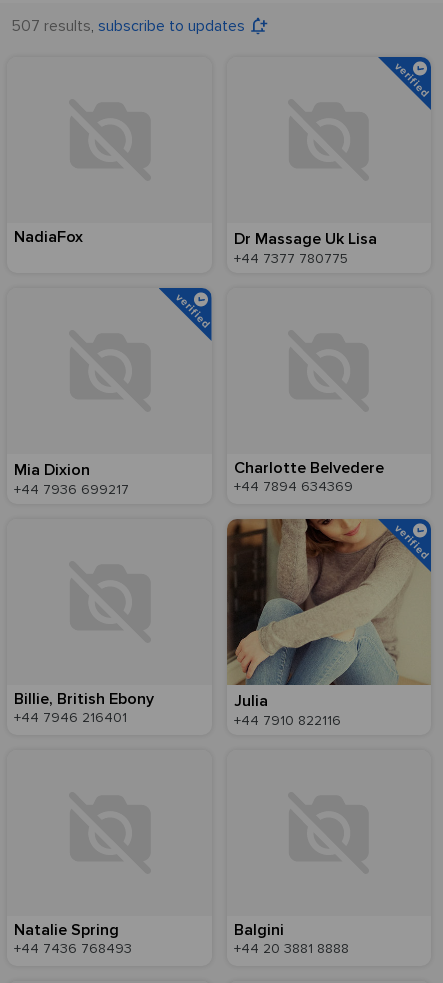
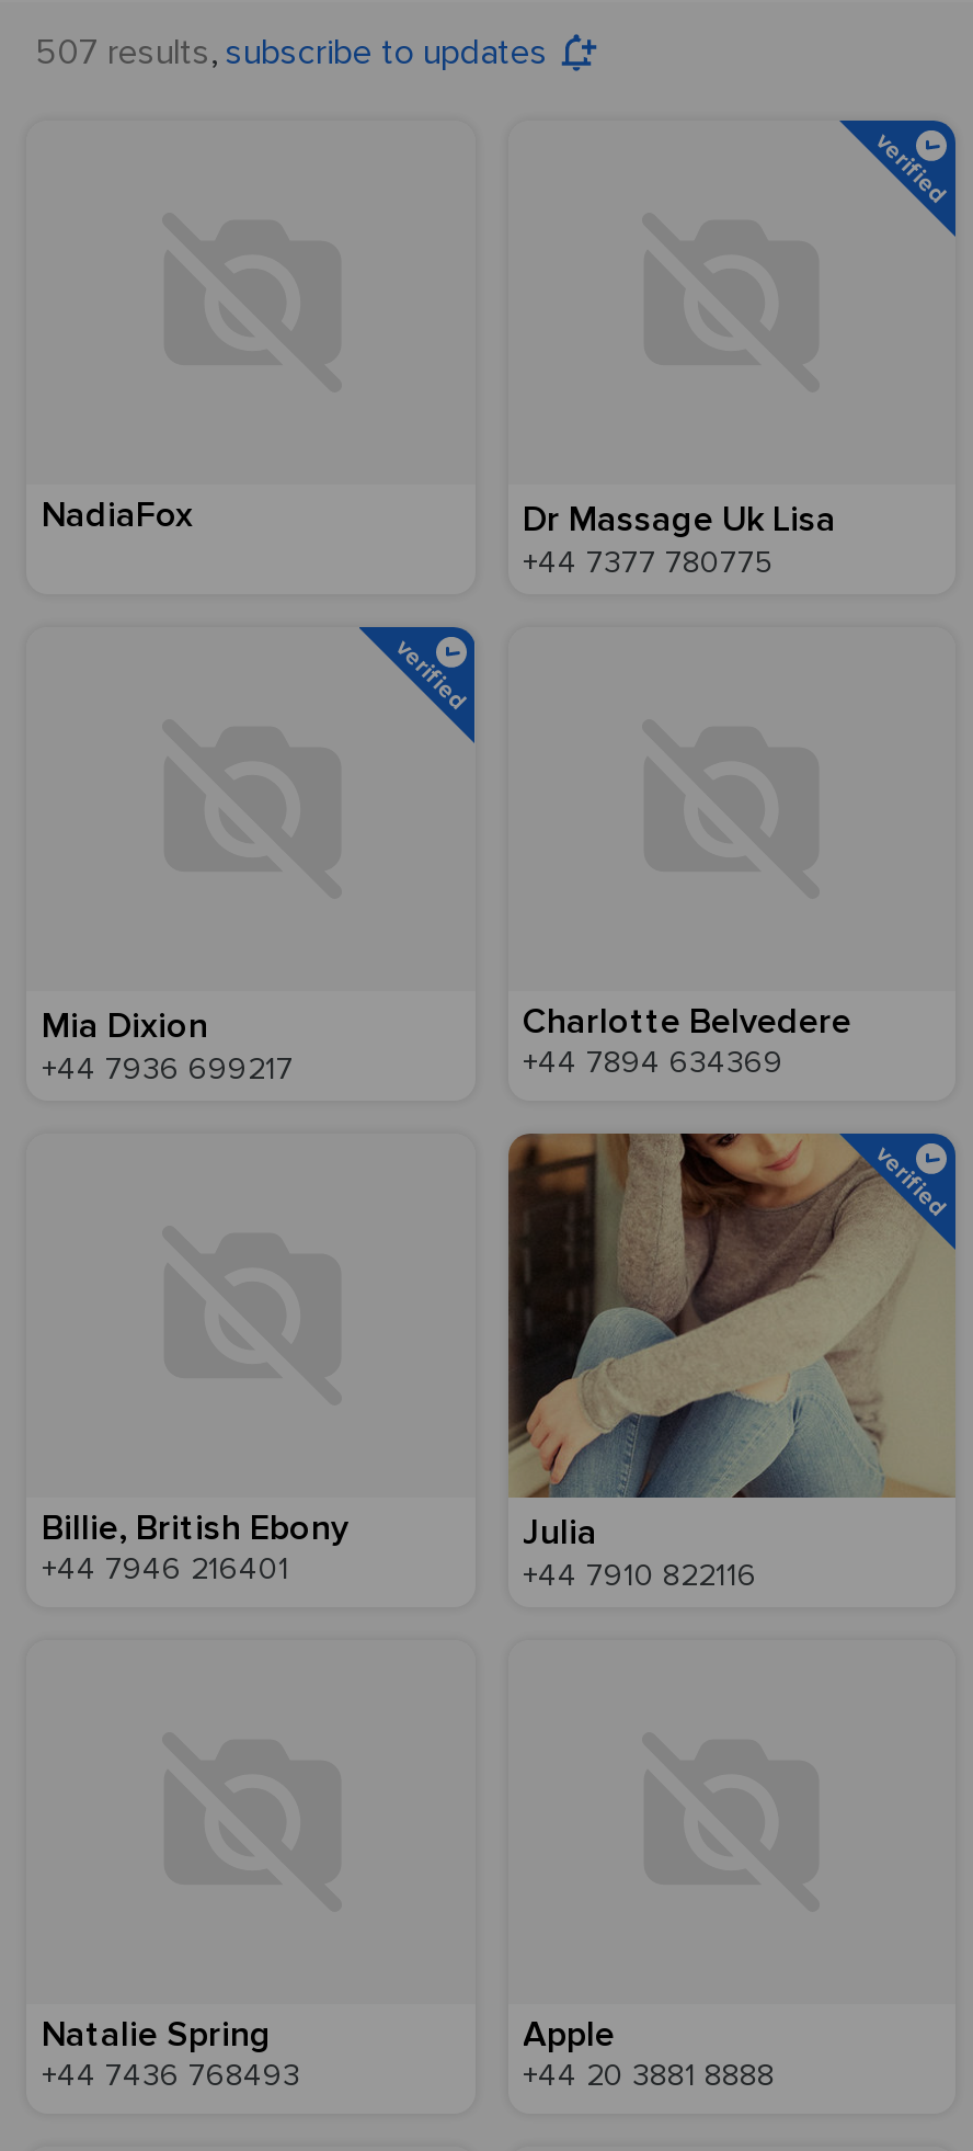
[233,920,283,940] Balgini -> [523,2013,615,2057] Apple

